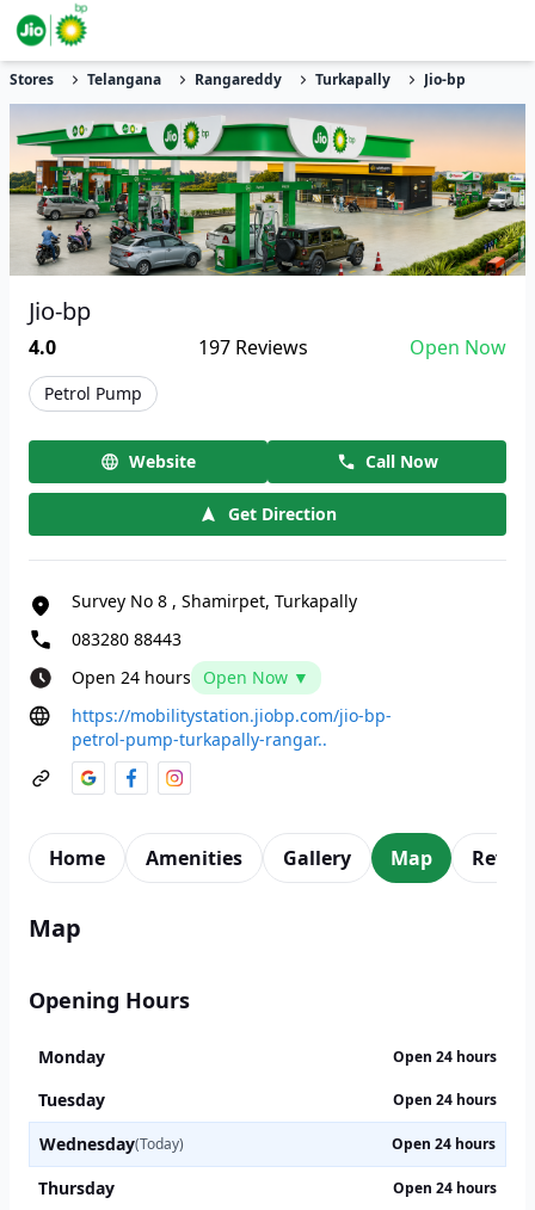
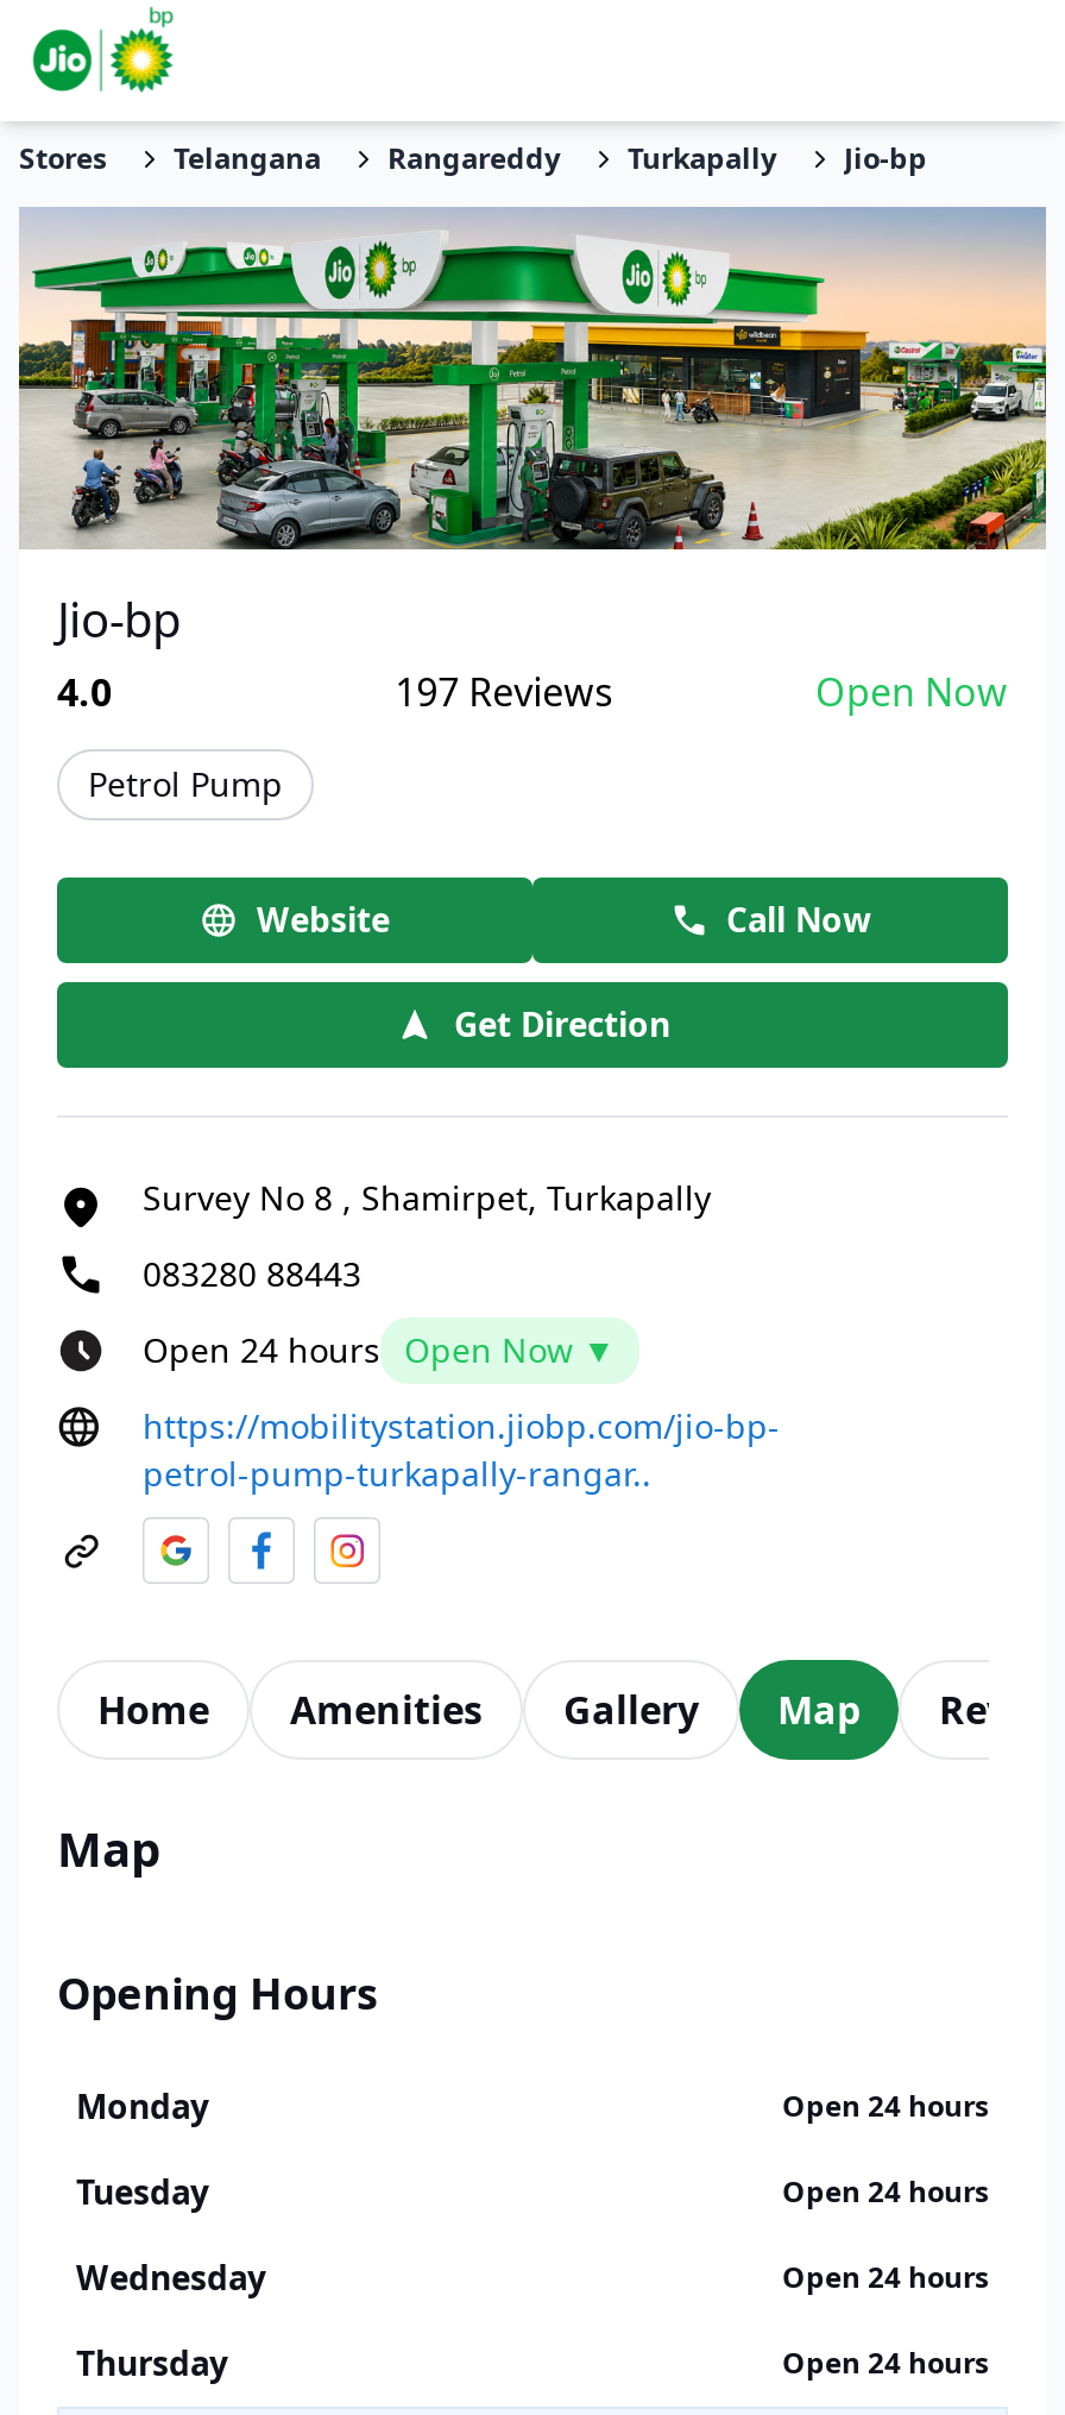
[39,1132,184,1155] Wednesday(Today) -> [76,2254,266,2300] Wednesday

